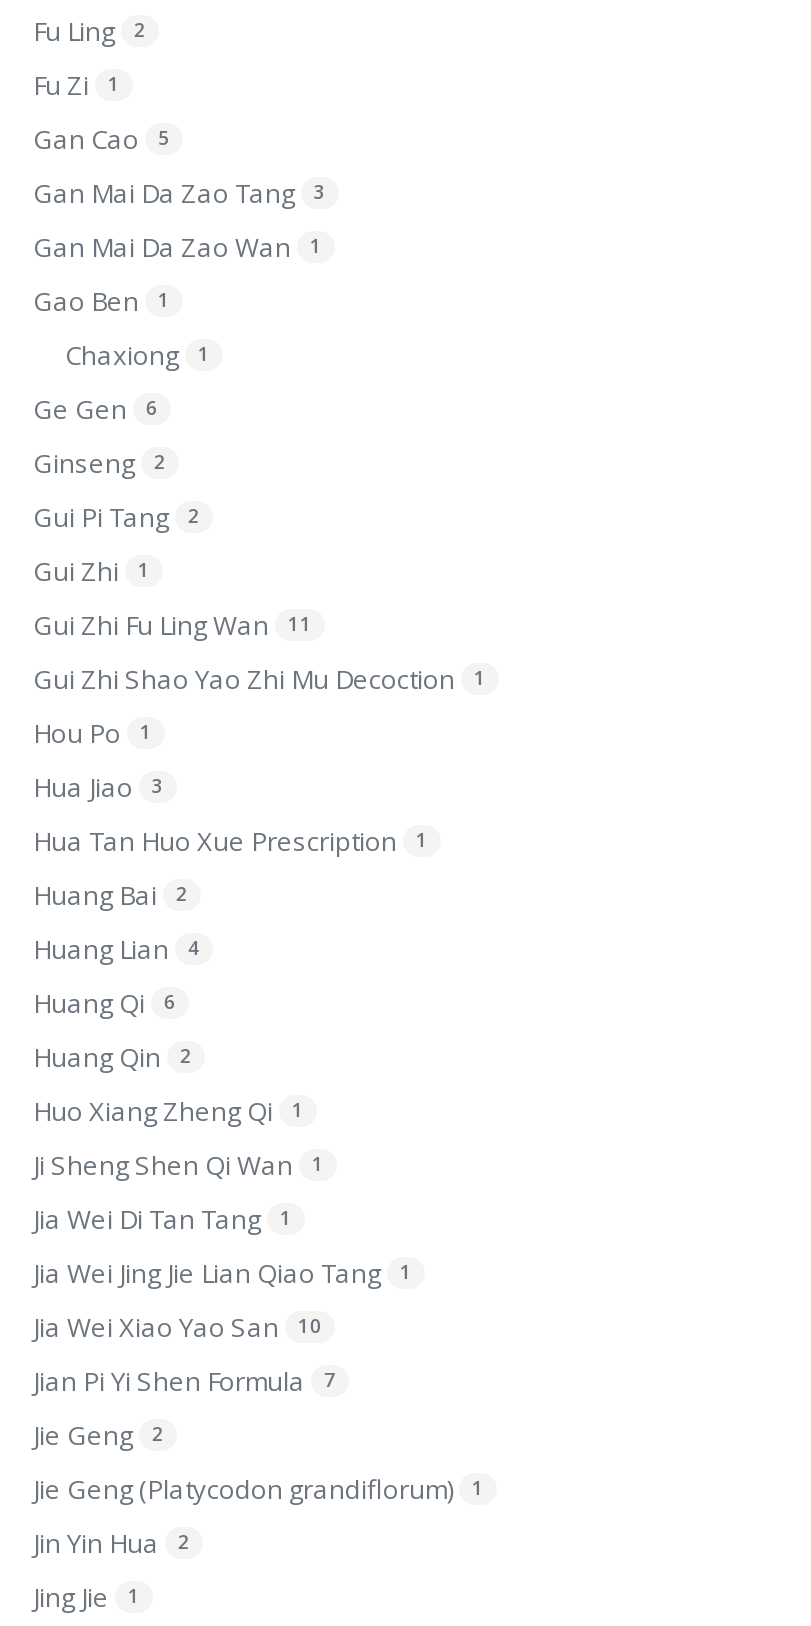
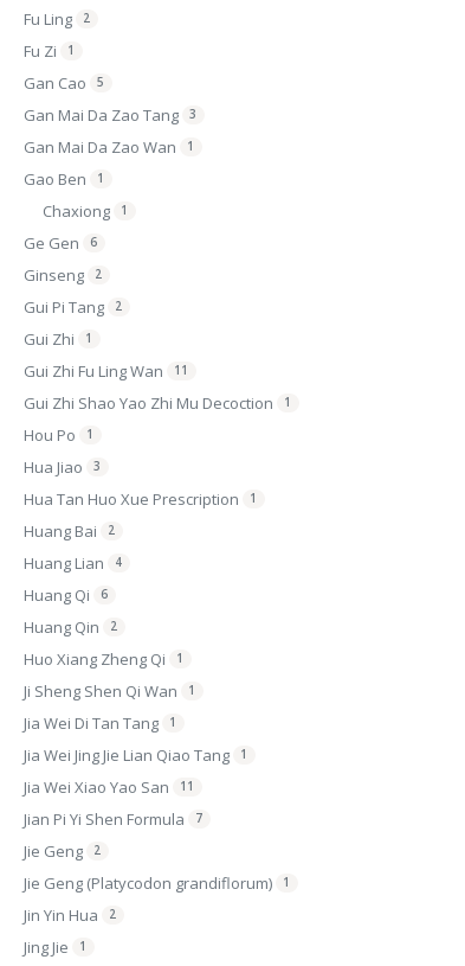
[33,1310,322,1346] Jia Wei Xiao Yao San 10 -> [24,777,194,798] Jia Wei Xiao Yao San 11

